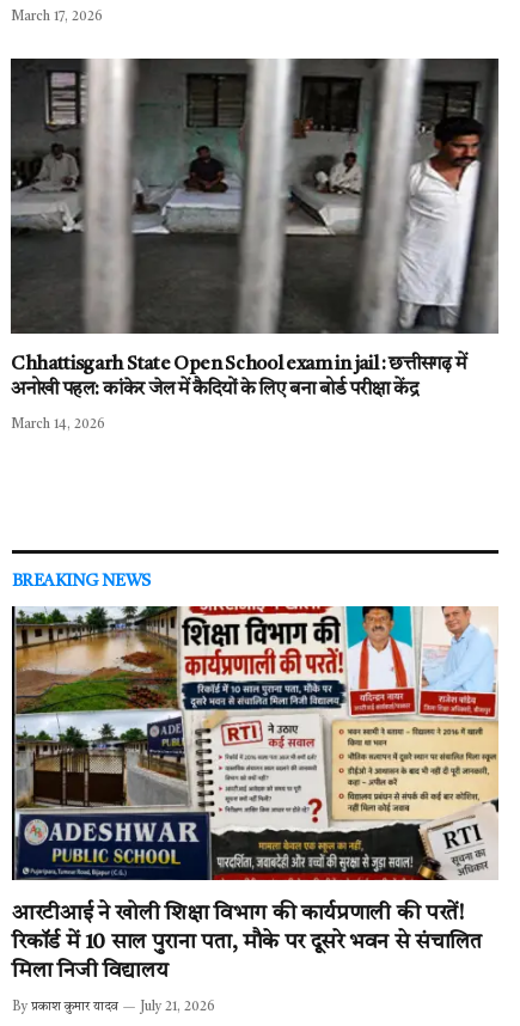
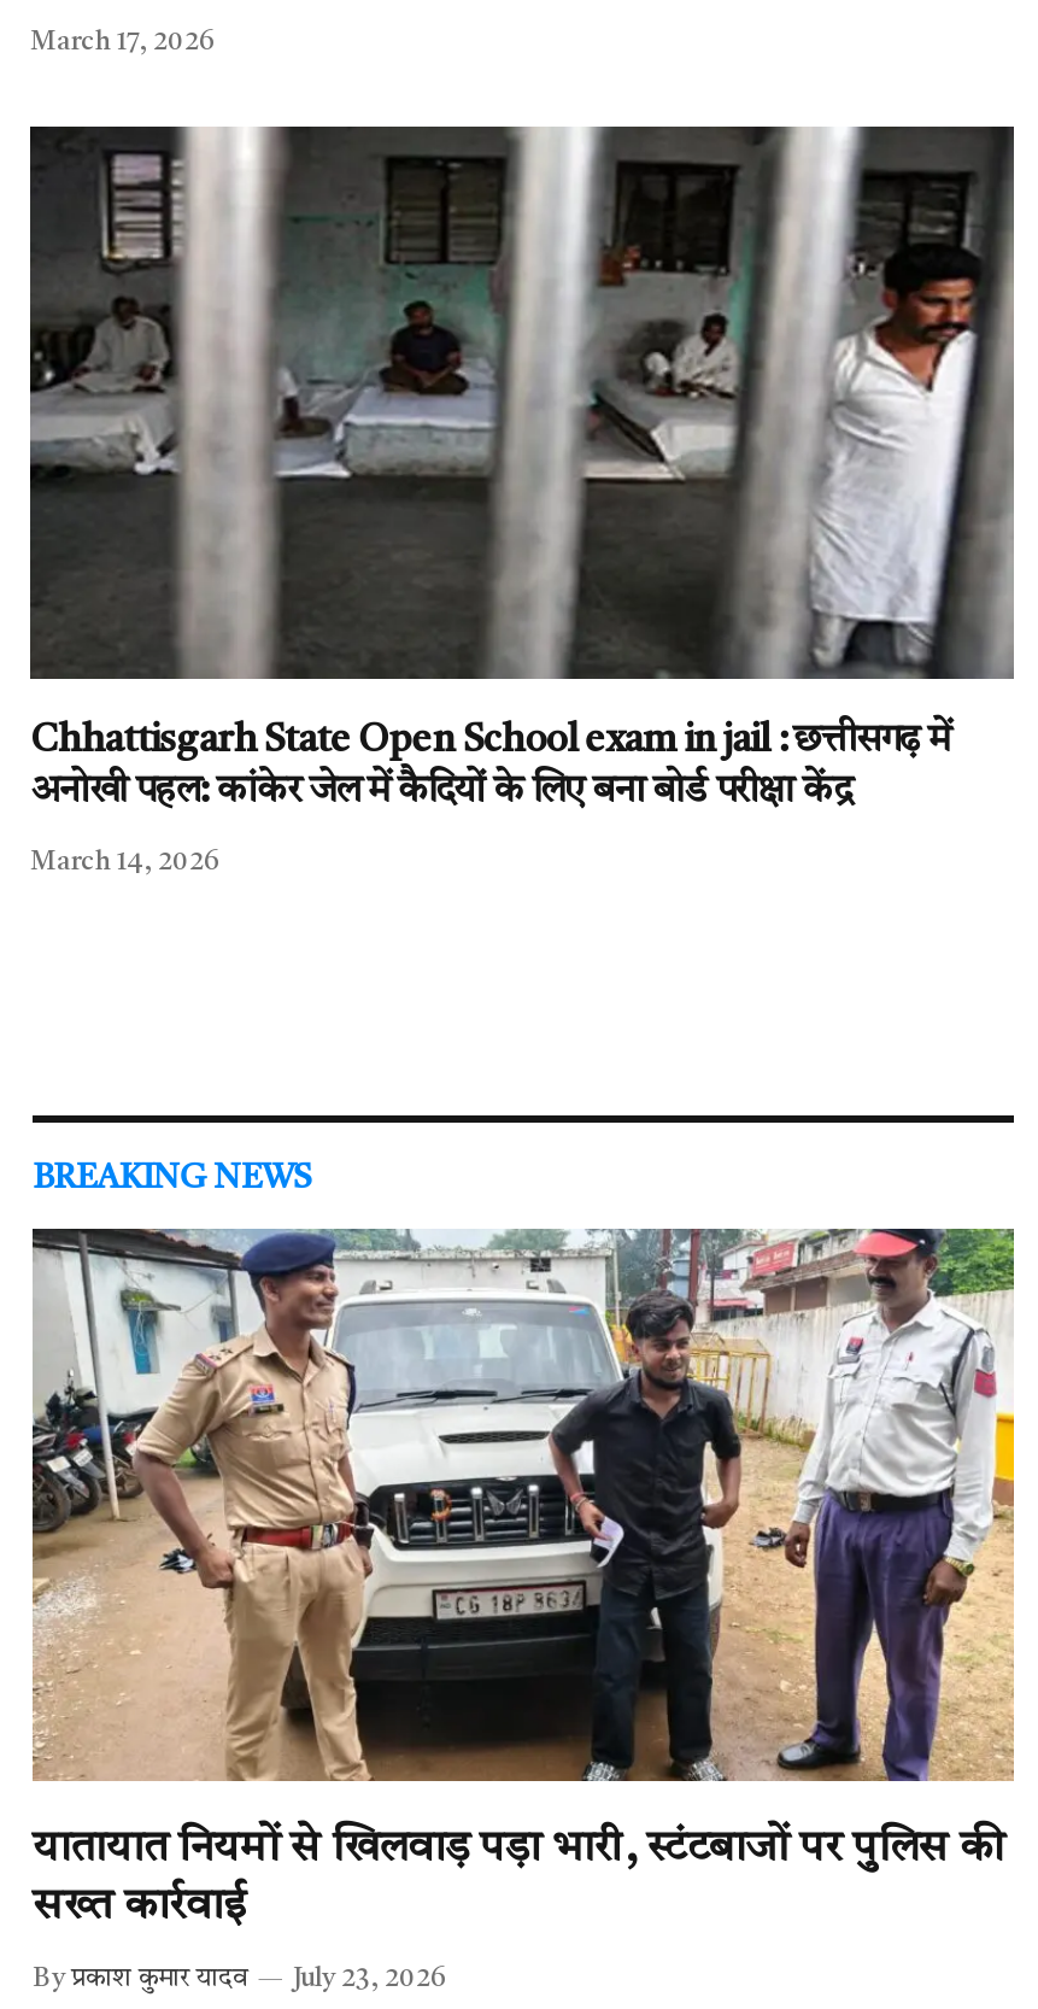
[11,605,500,981] [image] | आरटीआई ने खोली शिक्षा विभाग की कार्यप्रणाली की परतें! | रिकॉर्ड में 10 साल पुराना पता, मौके पर दूसरे भवन से संचालित | मिला निजी विद्यालय -> [30,1225,1016,1928] [image] | यातायात नियमों से खिलवाड़ पड़ा भारी, स्टंटबाजों पर पुलिस की | सख्त कार्रवाई
[12,1000,215,1013] By प्रकाश कुमार यादव July 21, 2026 -> [33,1967,447,1993] By प्रकाश कुमार यादव July 23, 2026

